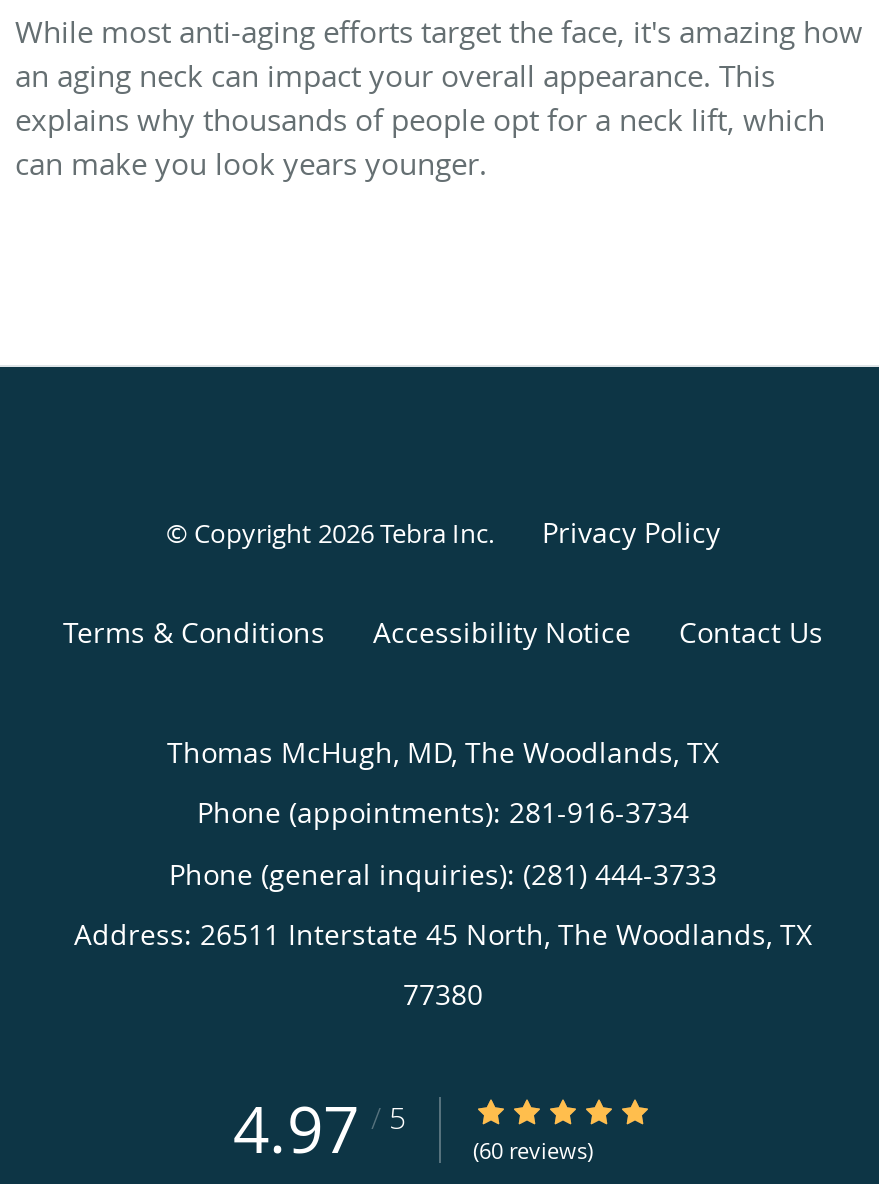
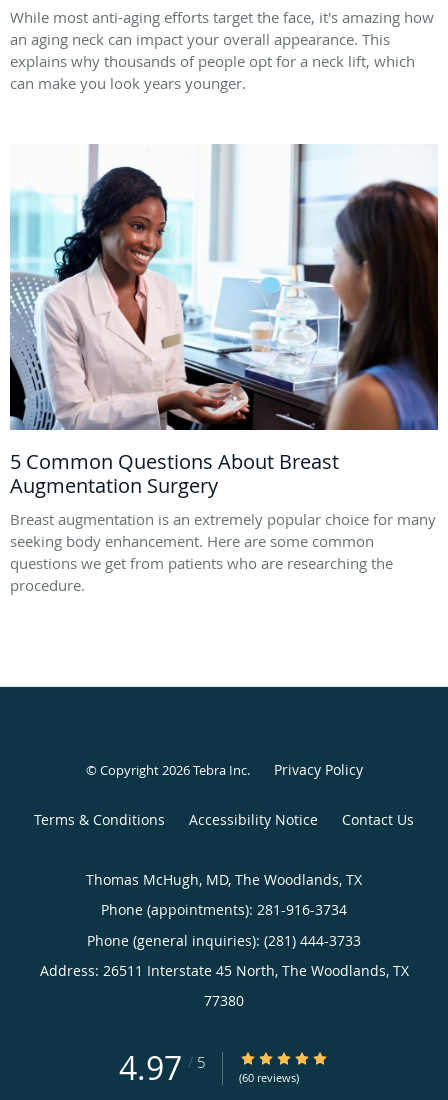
none -> [9,143,439,595] [image] | 5 Common Questions About Breast | Augmentation Surgery | Breast augmentation is an extremely popular choice for many | seeking body enhancement. Here are some common | questions we get from patients who are researching the | procedure.

